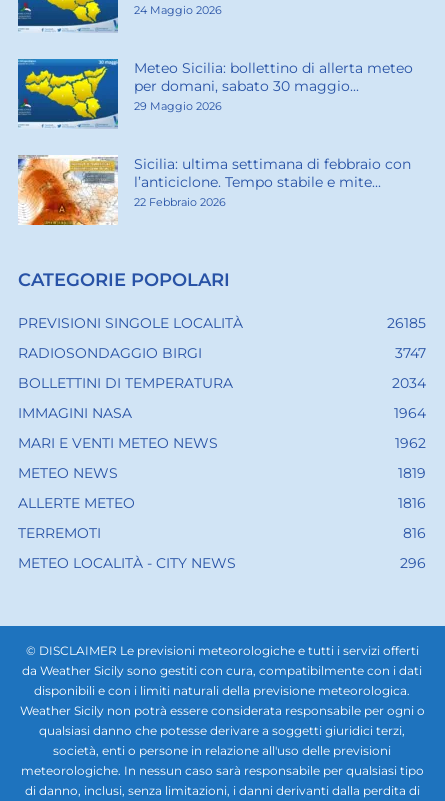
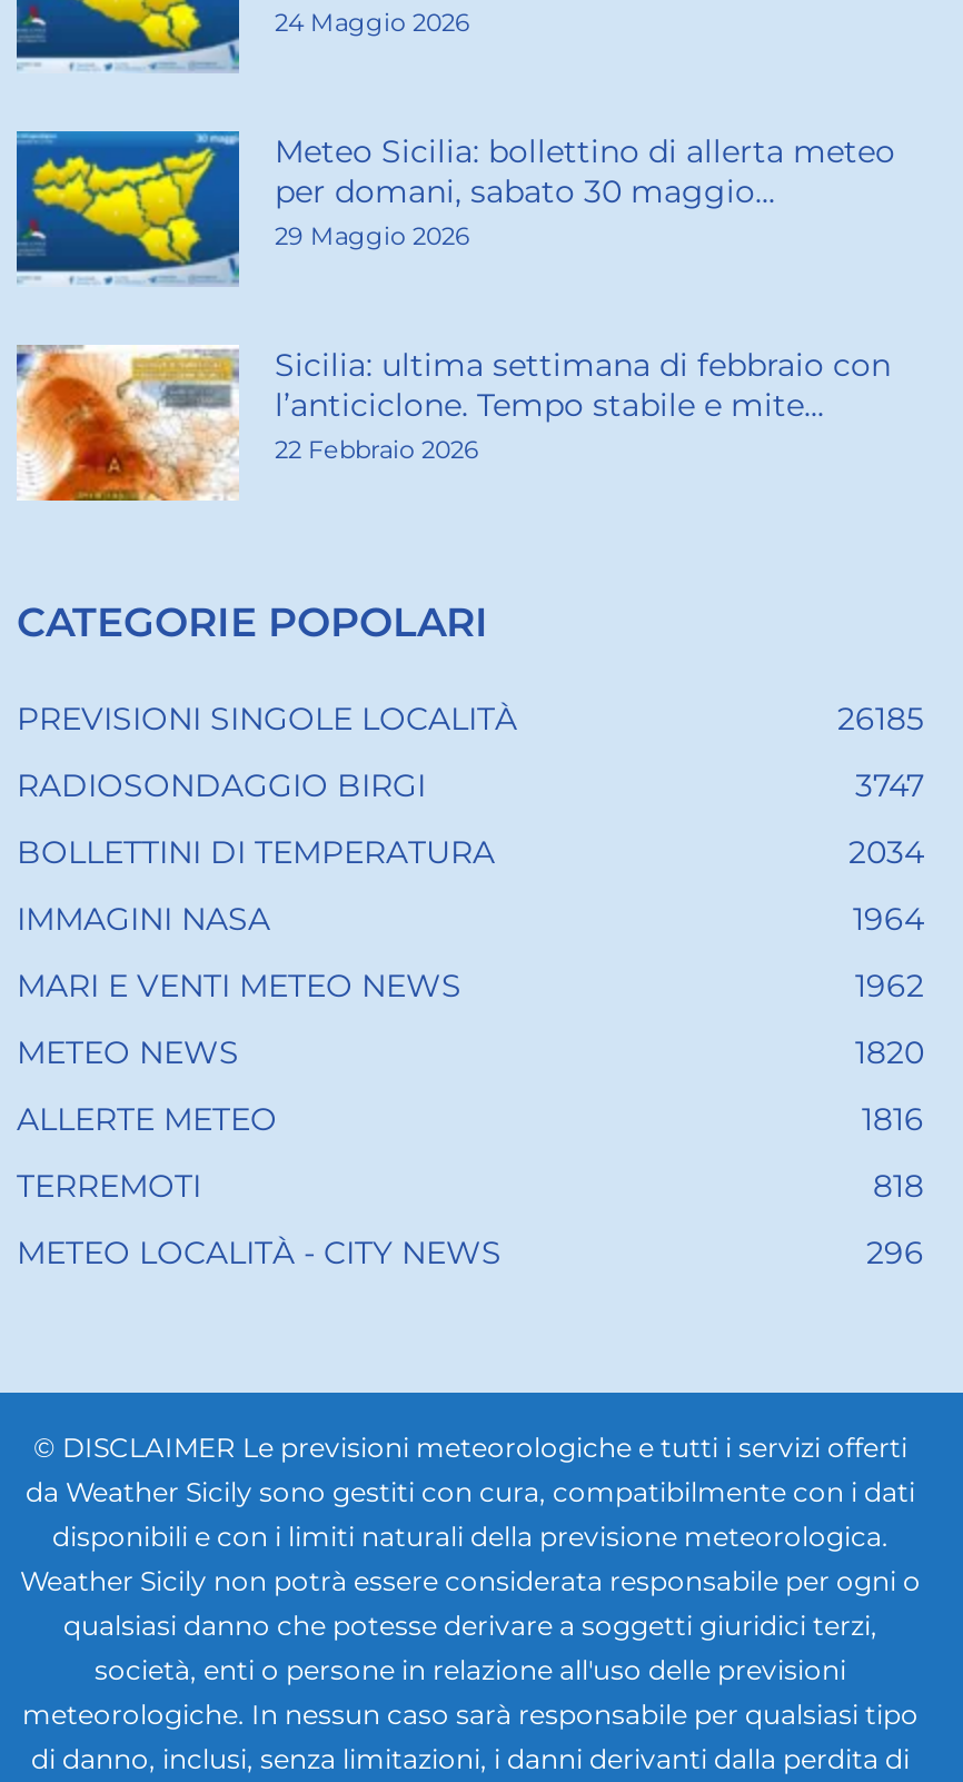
[398,464,426,482] 1819 -> [855,1032,924,1072] 1820
[403,524,426,542] 816 -> [873,1165,924,1205] 818

